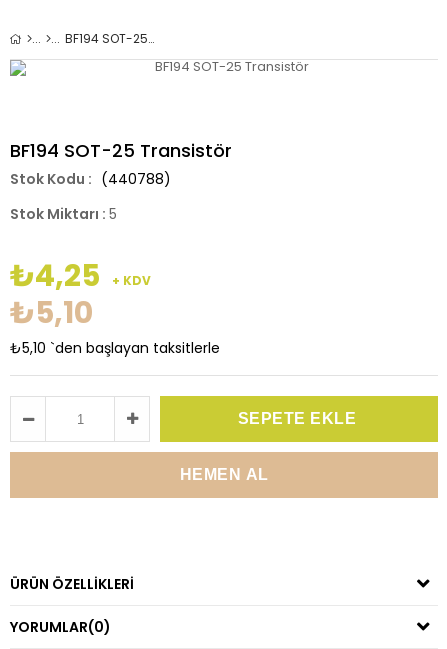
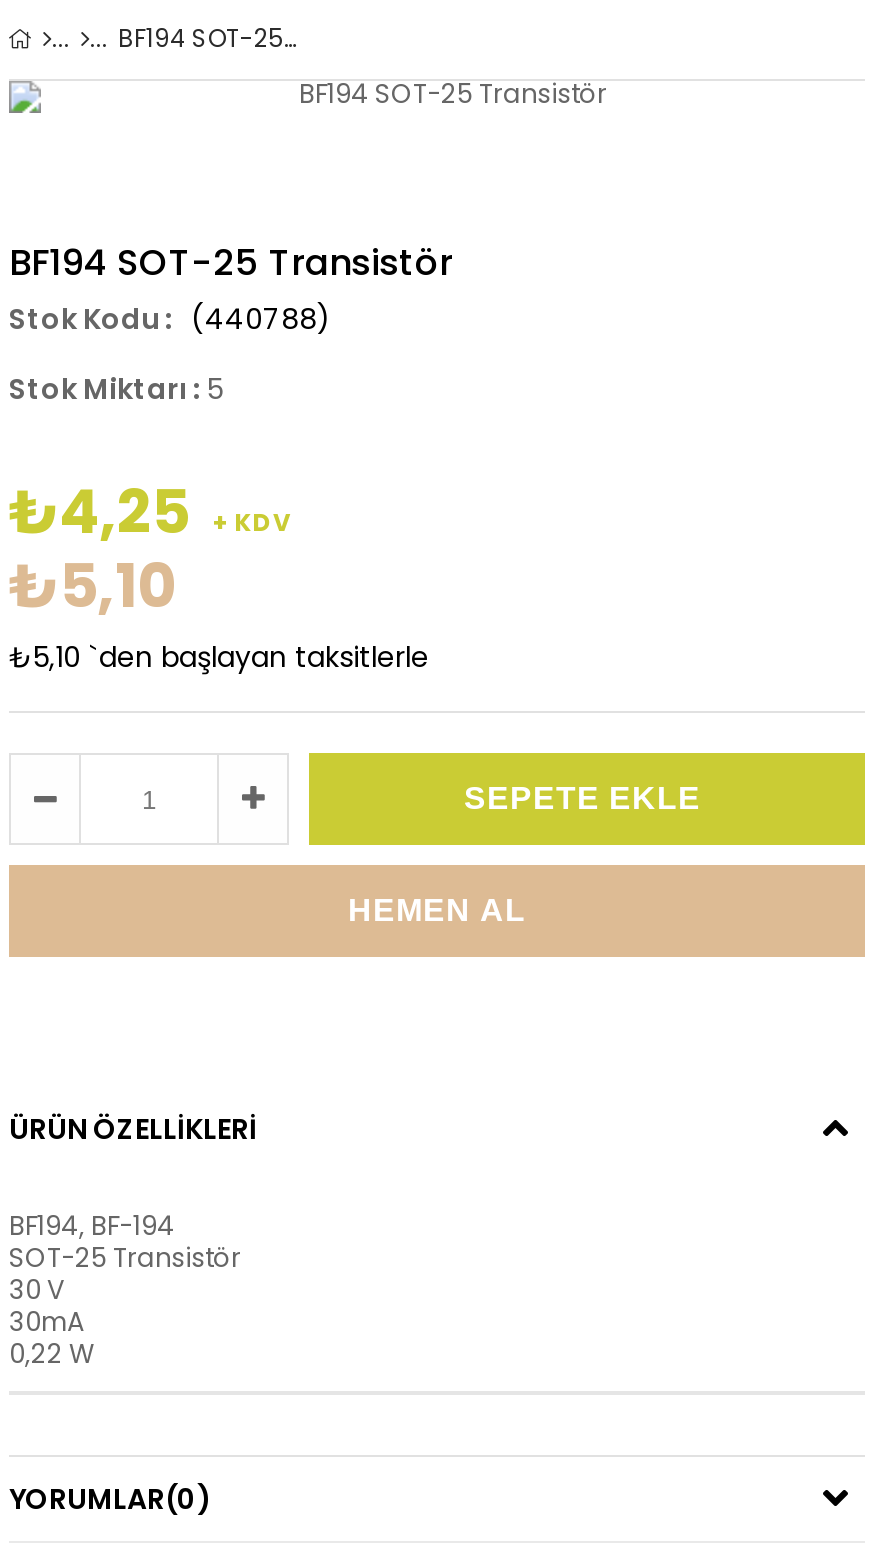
none -> [9,1207,241,1373] BF194, BF-194 | SOT-25 Transistör | 30 V | 30mA | 0,22 W

